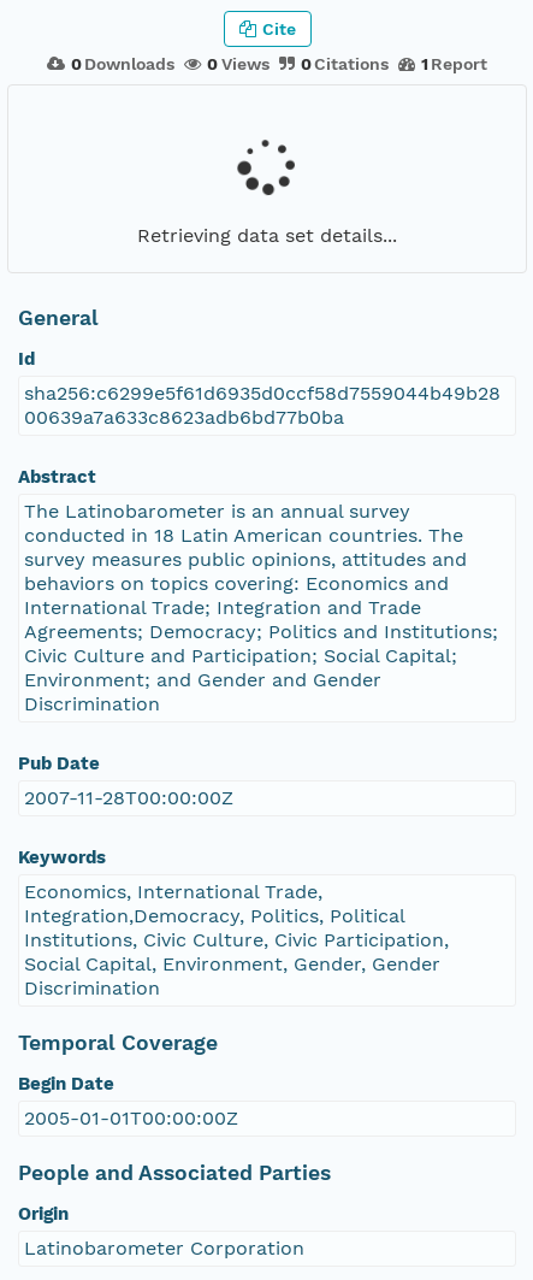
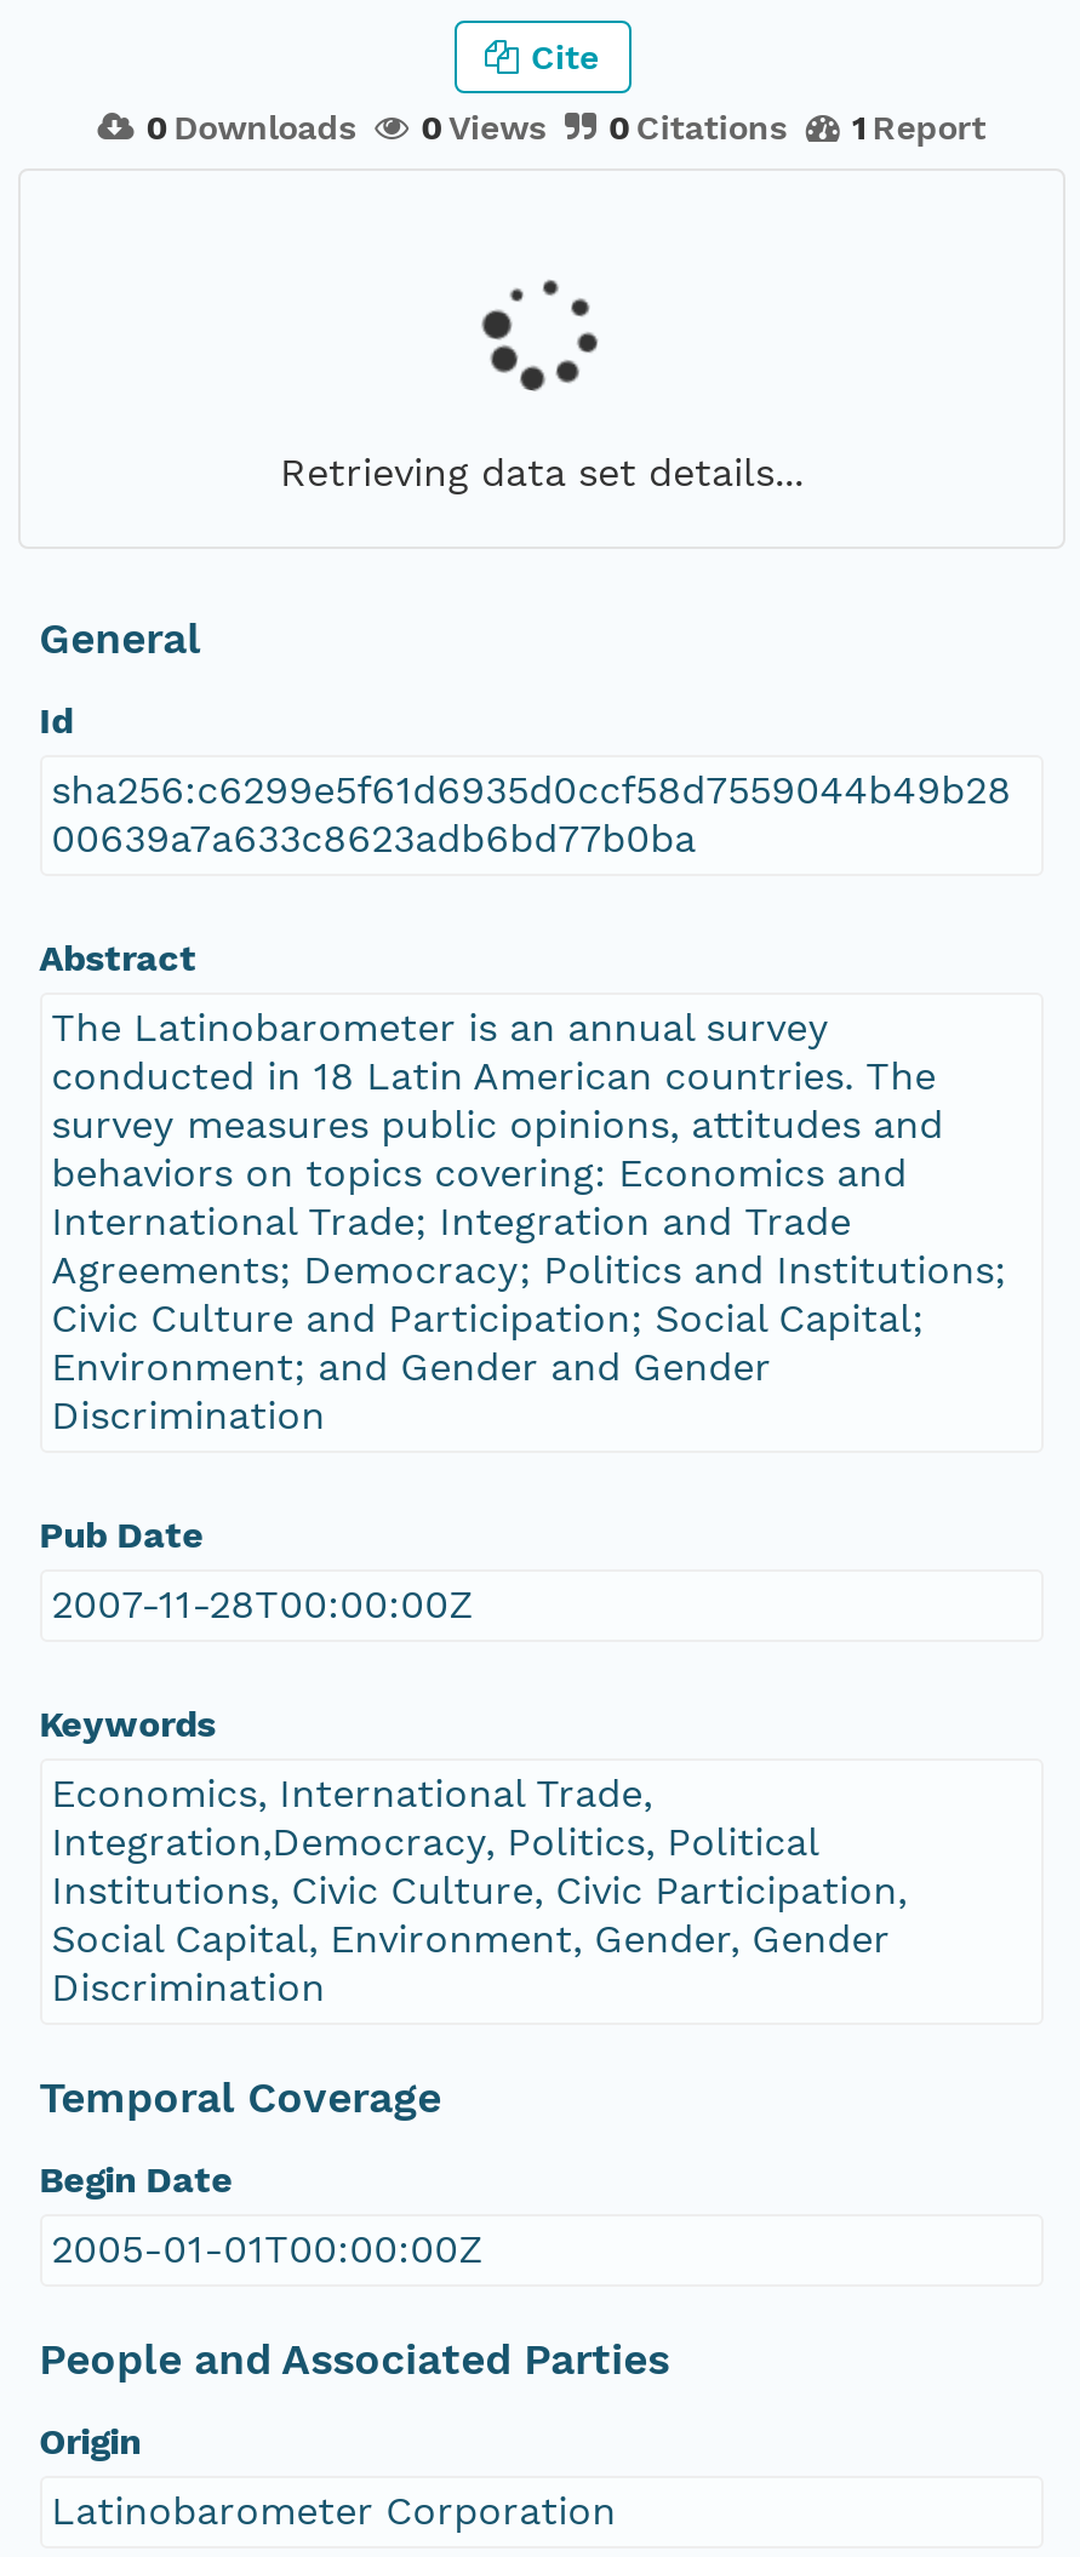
[236,138,296,196] [image] -> [481,278,600,394] [image]

